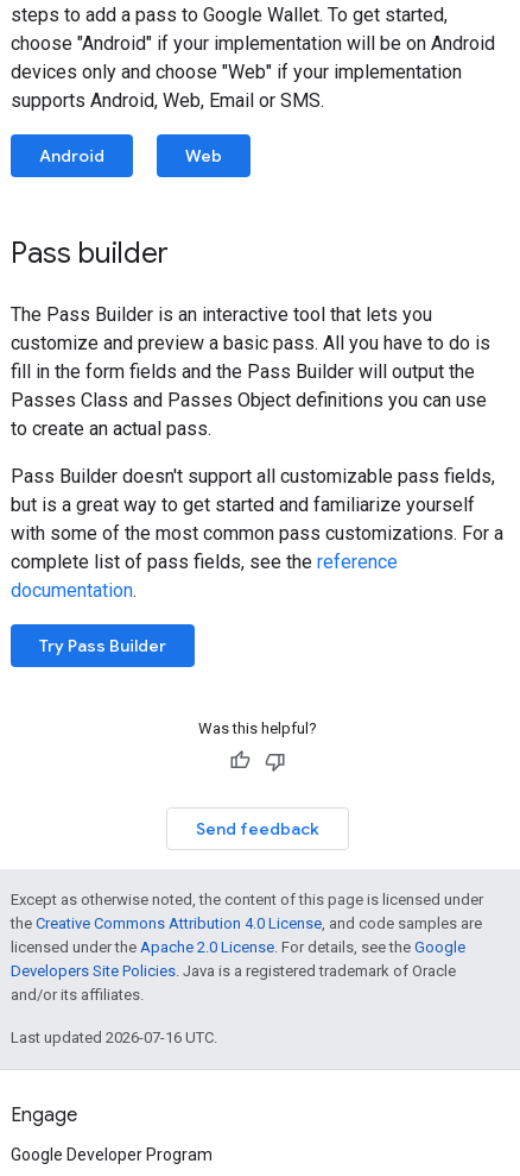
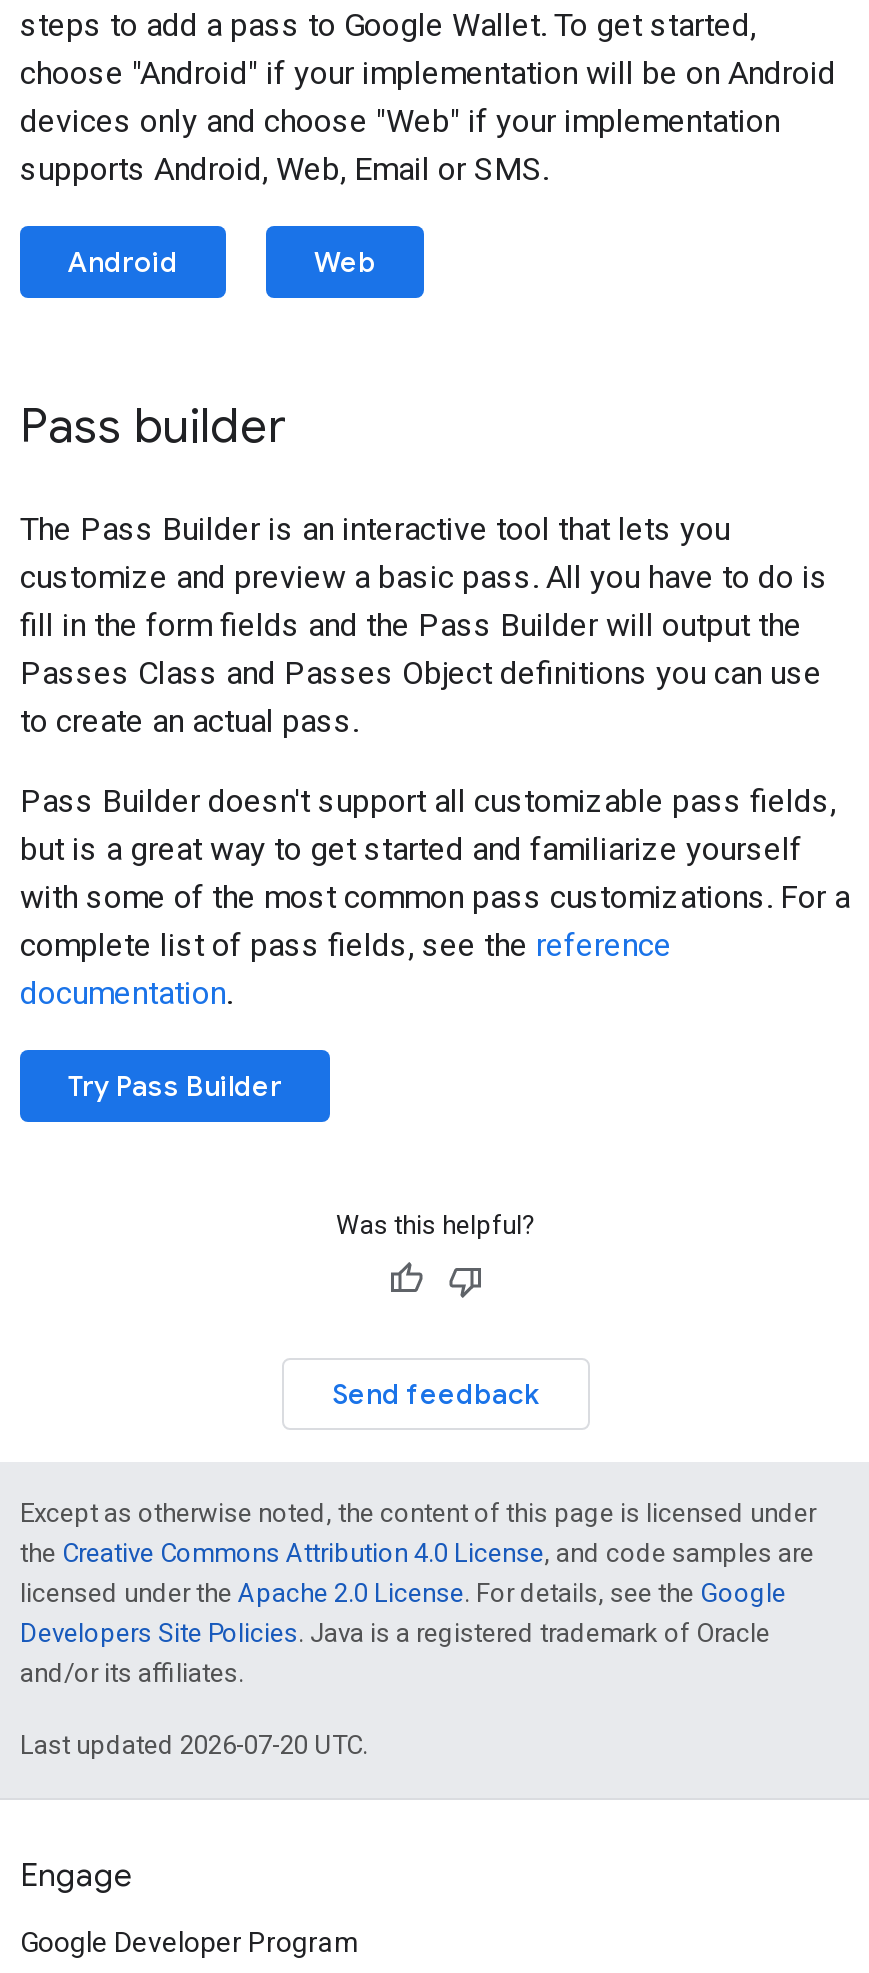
[11,1029,217,1046] Last updated 2026-07-16 UTC. -> [20,1730,368,1760] Last updated 2026-07-20 UTC.

